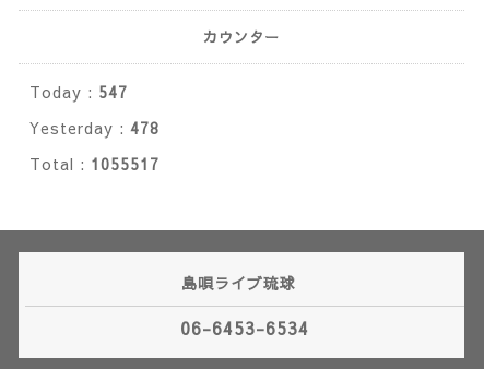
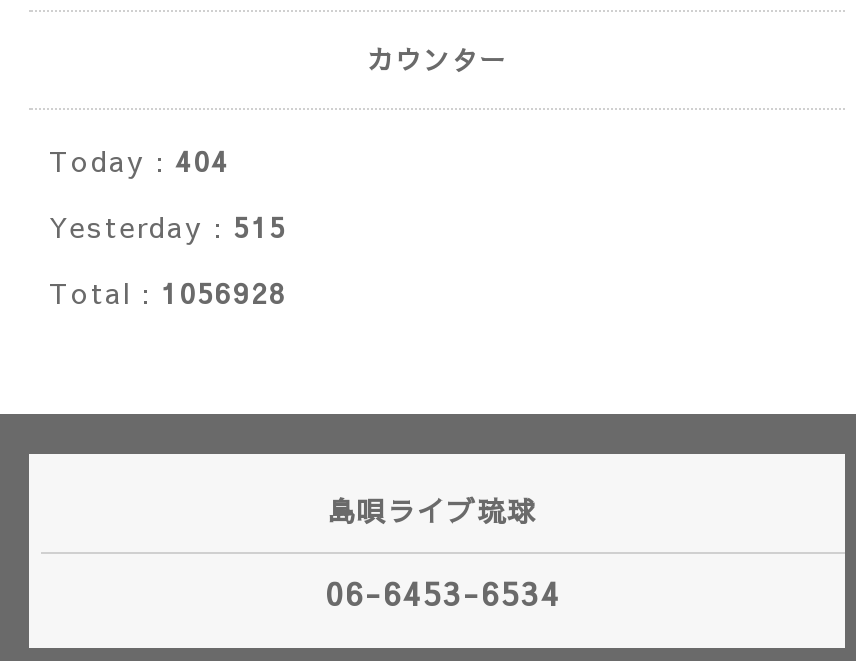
[29,81,128,103] Today : 547 -> [49,140,229,180] Today : 404
[29,117,160,139] Yesterday : 478 -> [49,206,287,246] Yesterday : 515
[29,153,160,175] Total : 1055517 -> [49,272,287,312] Total : 1056928

